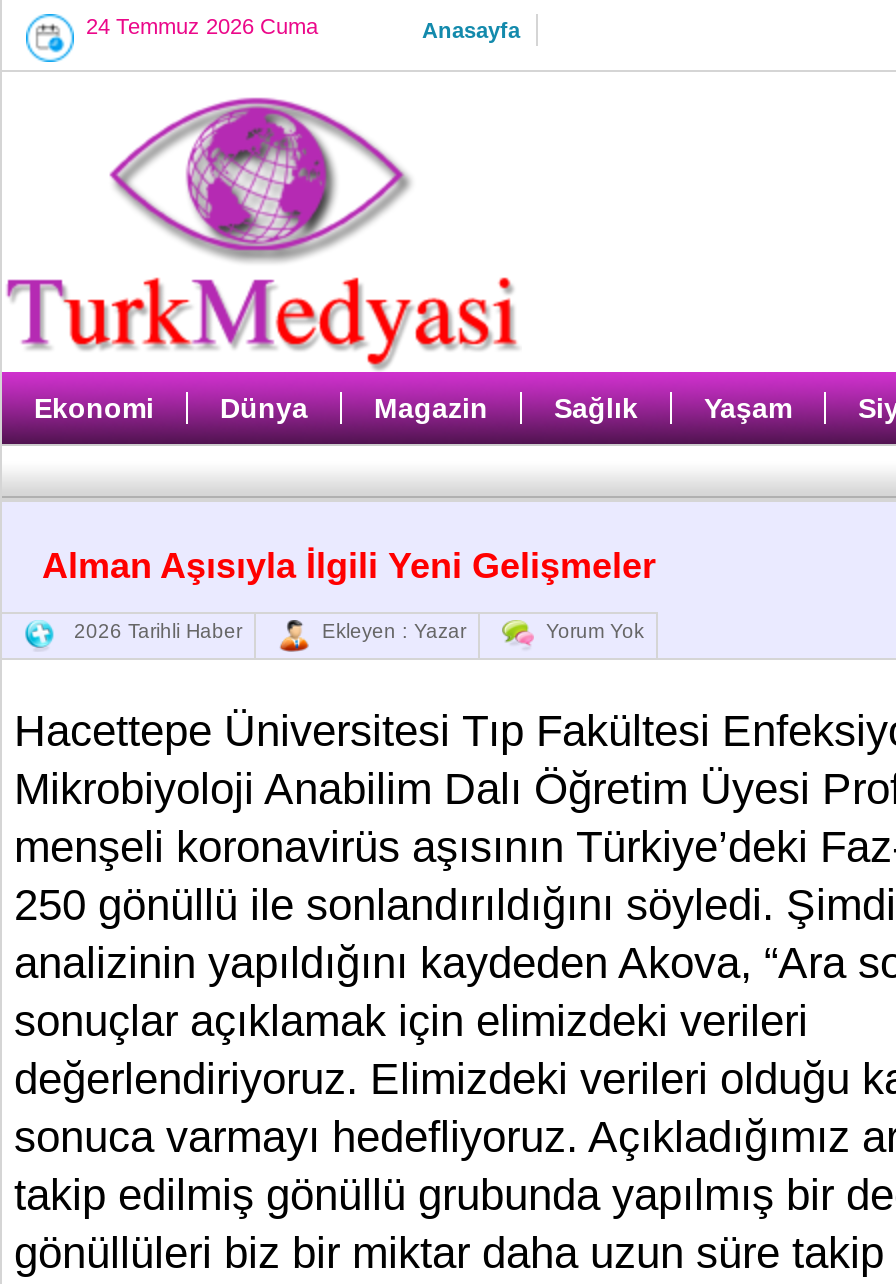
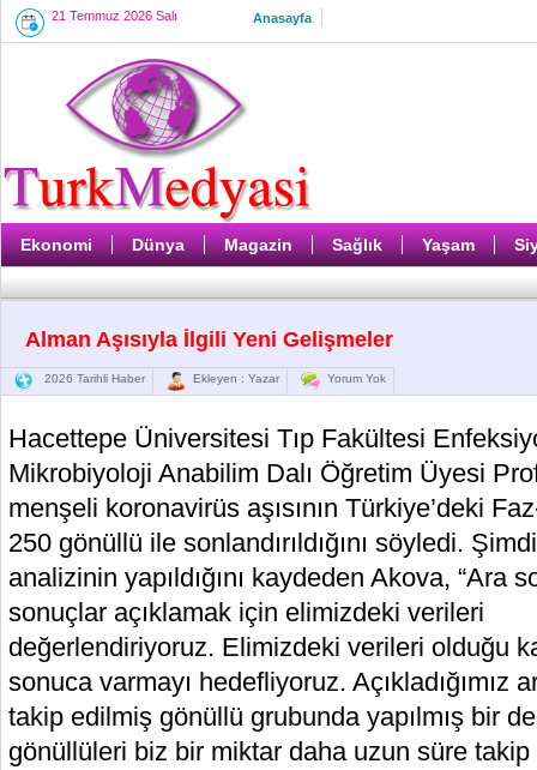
[86,14,318,38] 24 Temmuz 2026 Cuma -> [52,8,177,23] 21 Temmuz 2026 Salı

